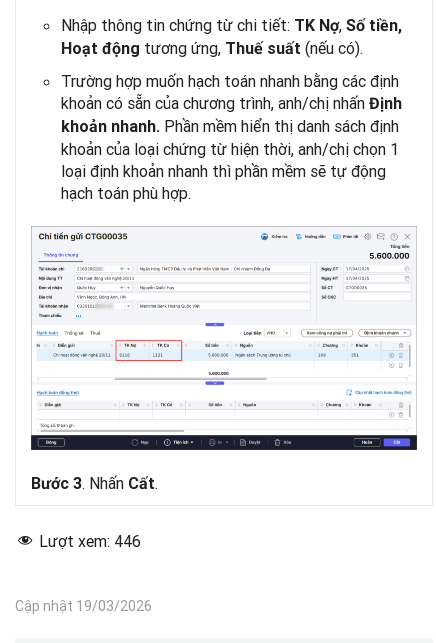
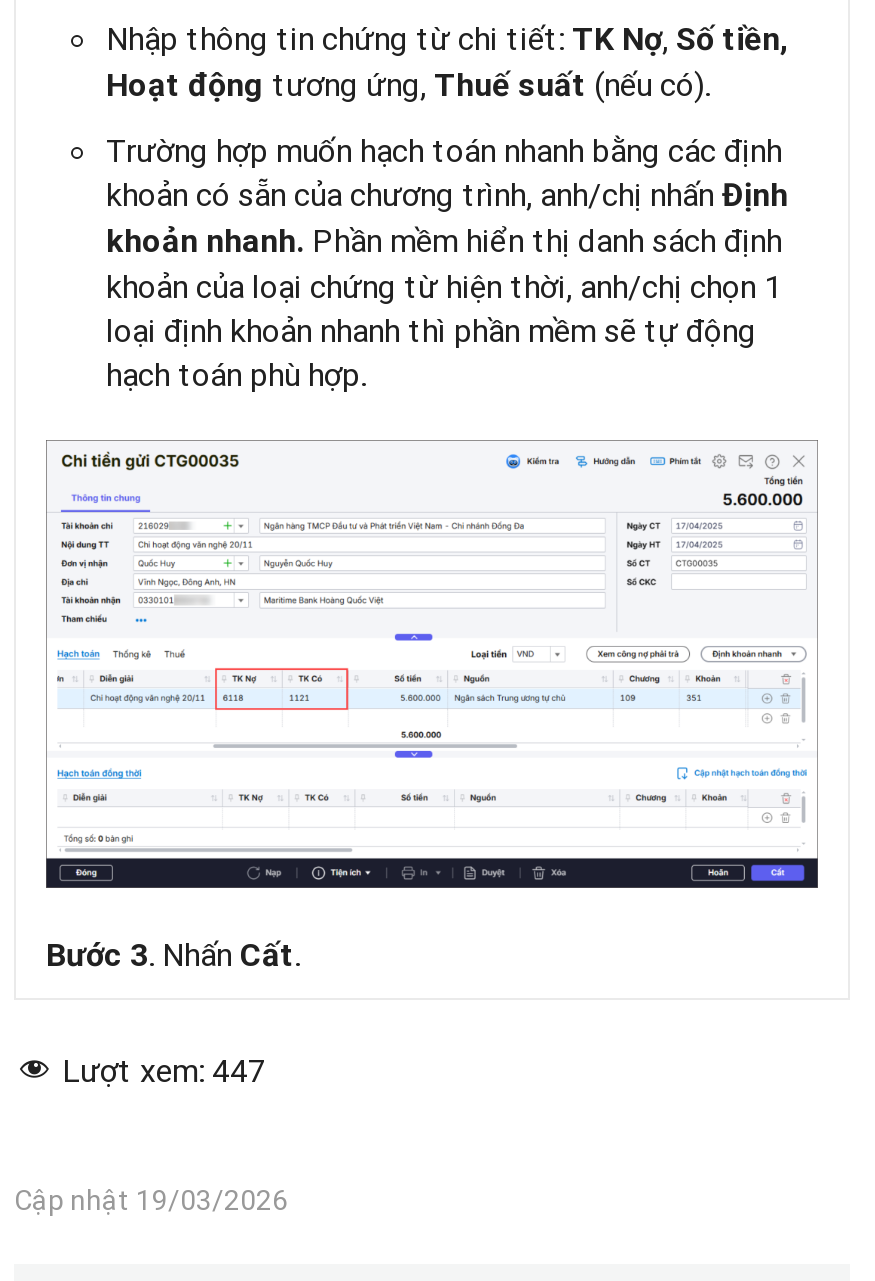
[39,531,141,551] Lượt xem: 446 -> [62,1049,266,1089] Lượt xem: 447

